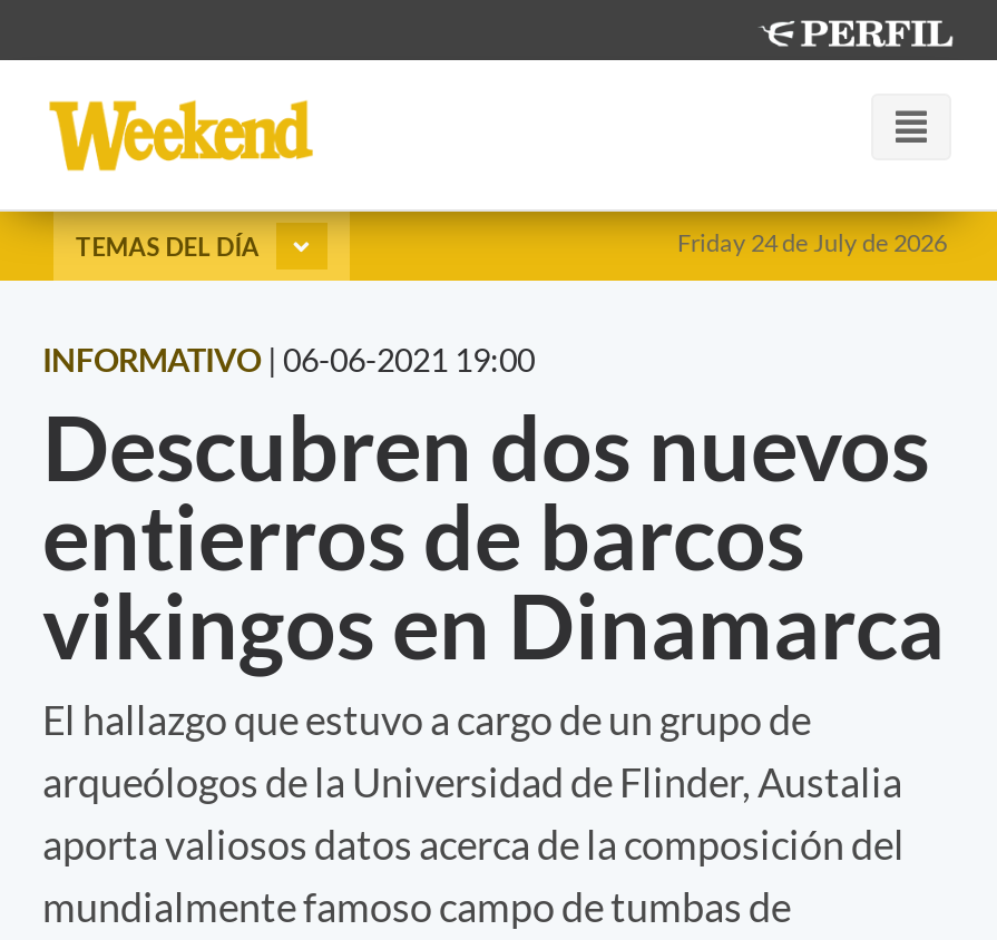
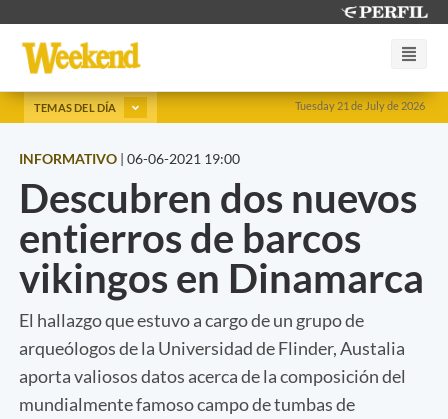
[677,227,947,256] Friday 24 de July de 2026 -> [295,99,425,112] Tuesday 21 de July de 2026

